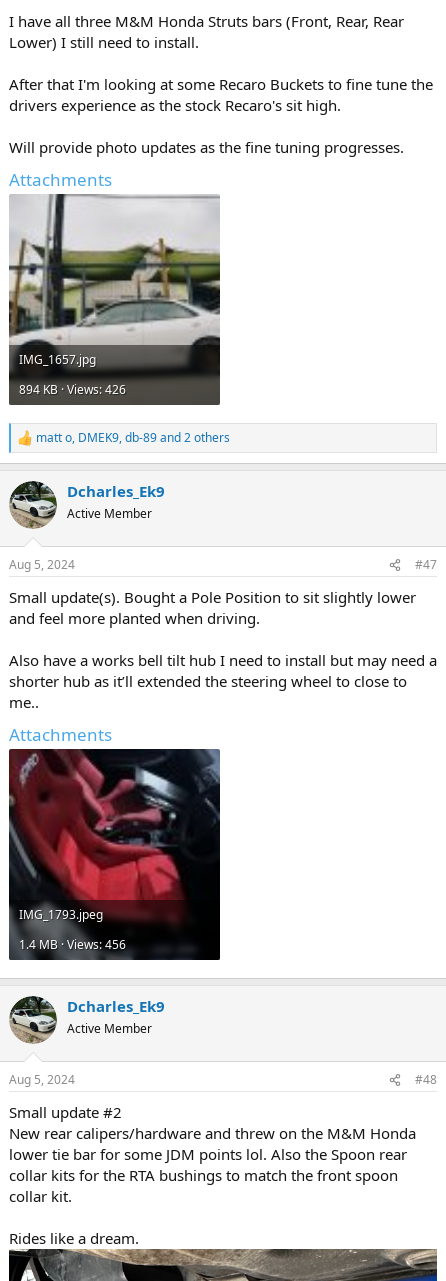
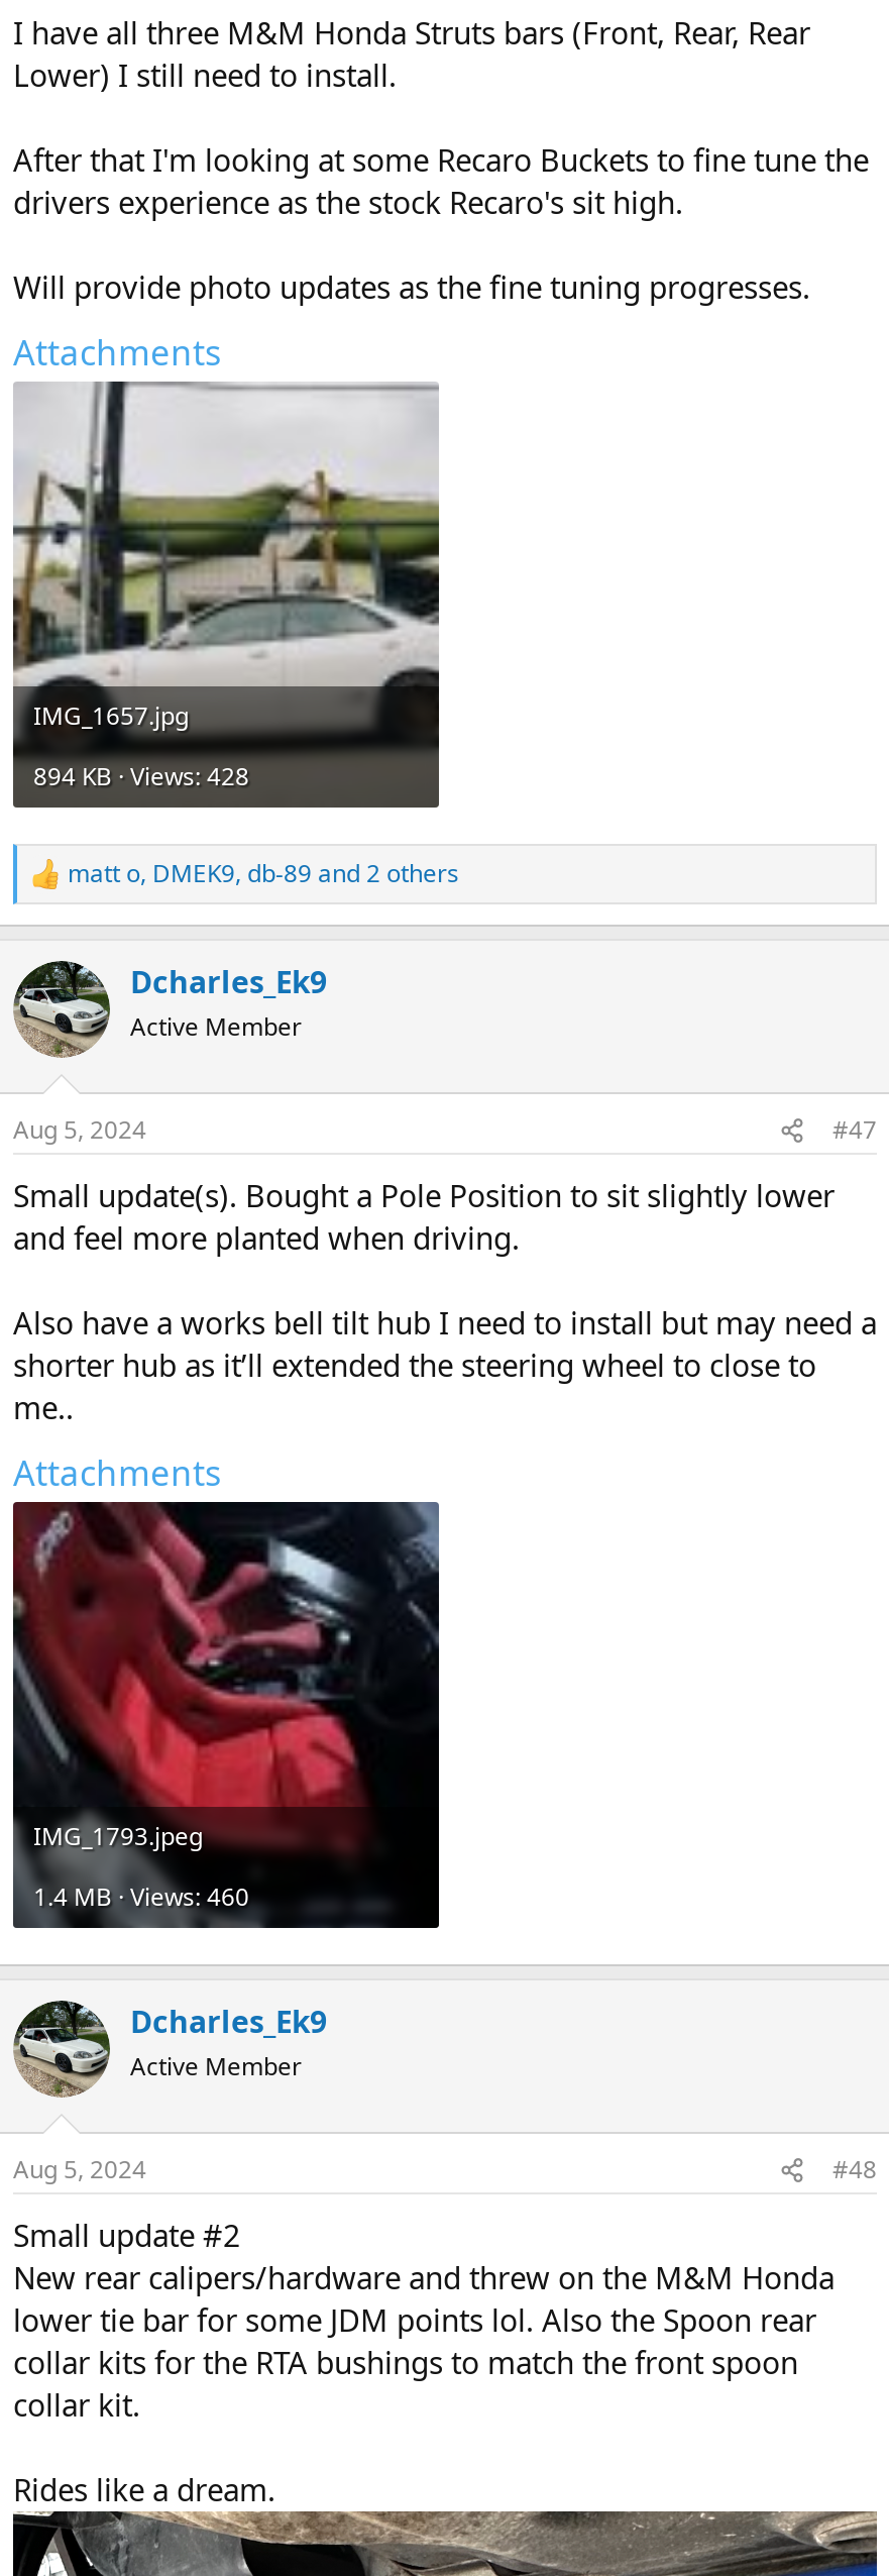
[19,381,126,398] 894 KB · Views: 426 -> [33,760,249,794] 894 KB · Views: 428
[19,936,126,953] 1.4 MB · Views: 456 -> [33,1880,249,1915] 1.4 MB · Views: 460

